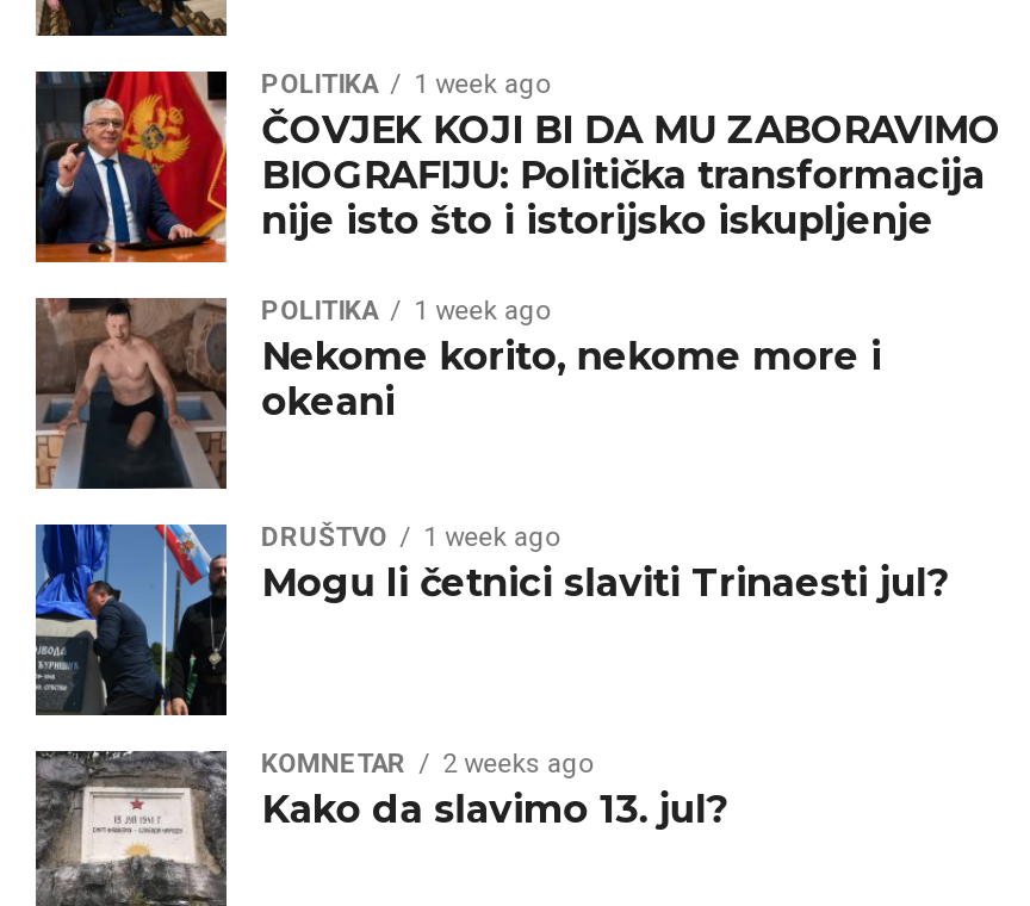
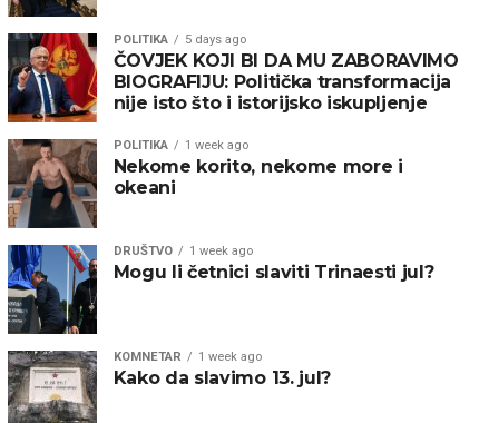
[262,68,550,99] POLITIKA 1 week ago -> [113,32,246,46] POLITIKA 5 days ago
[262,748,593,779] KOMNETAR 2 weeks ago -> [113,349,261,364] KOMNETAR 1 week ago

